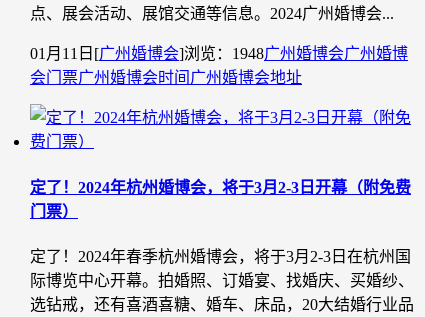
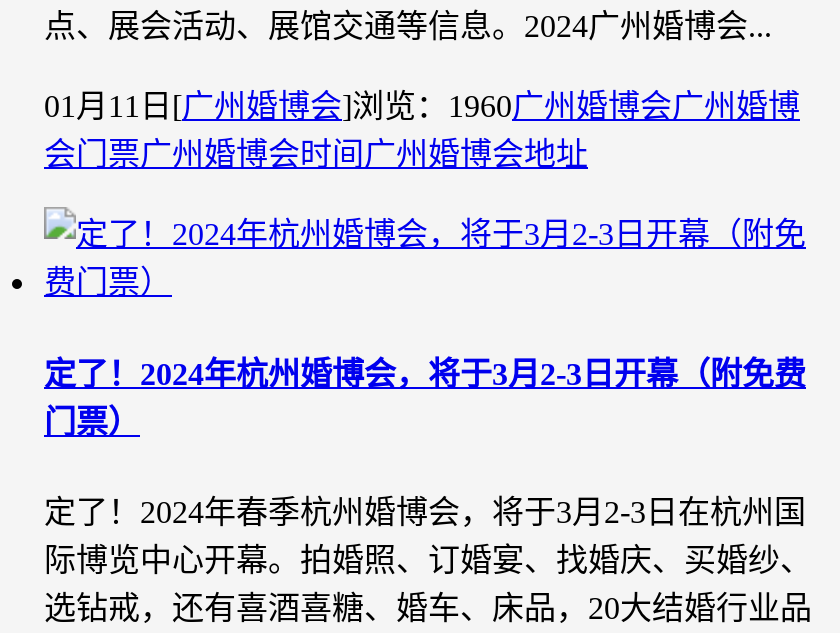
[30,45,408,62] 01月11日[广州婚博会]浏览：1948广州婚博会广州婚博 -> [44,90,800,124] 01月11日[广州婚博会]浏览：1960广州婚博会广州婚博

